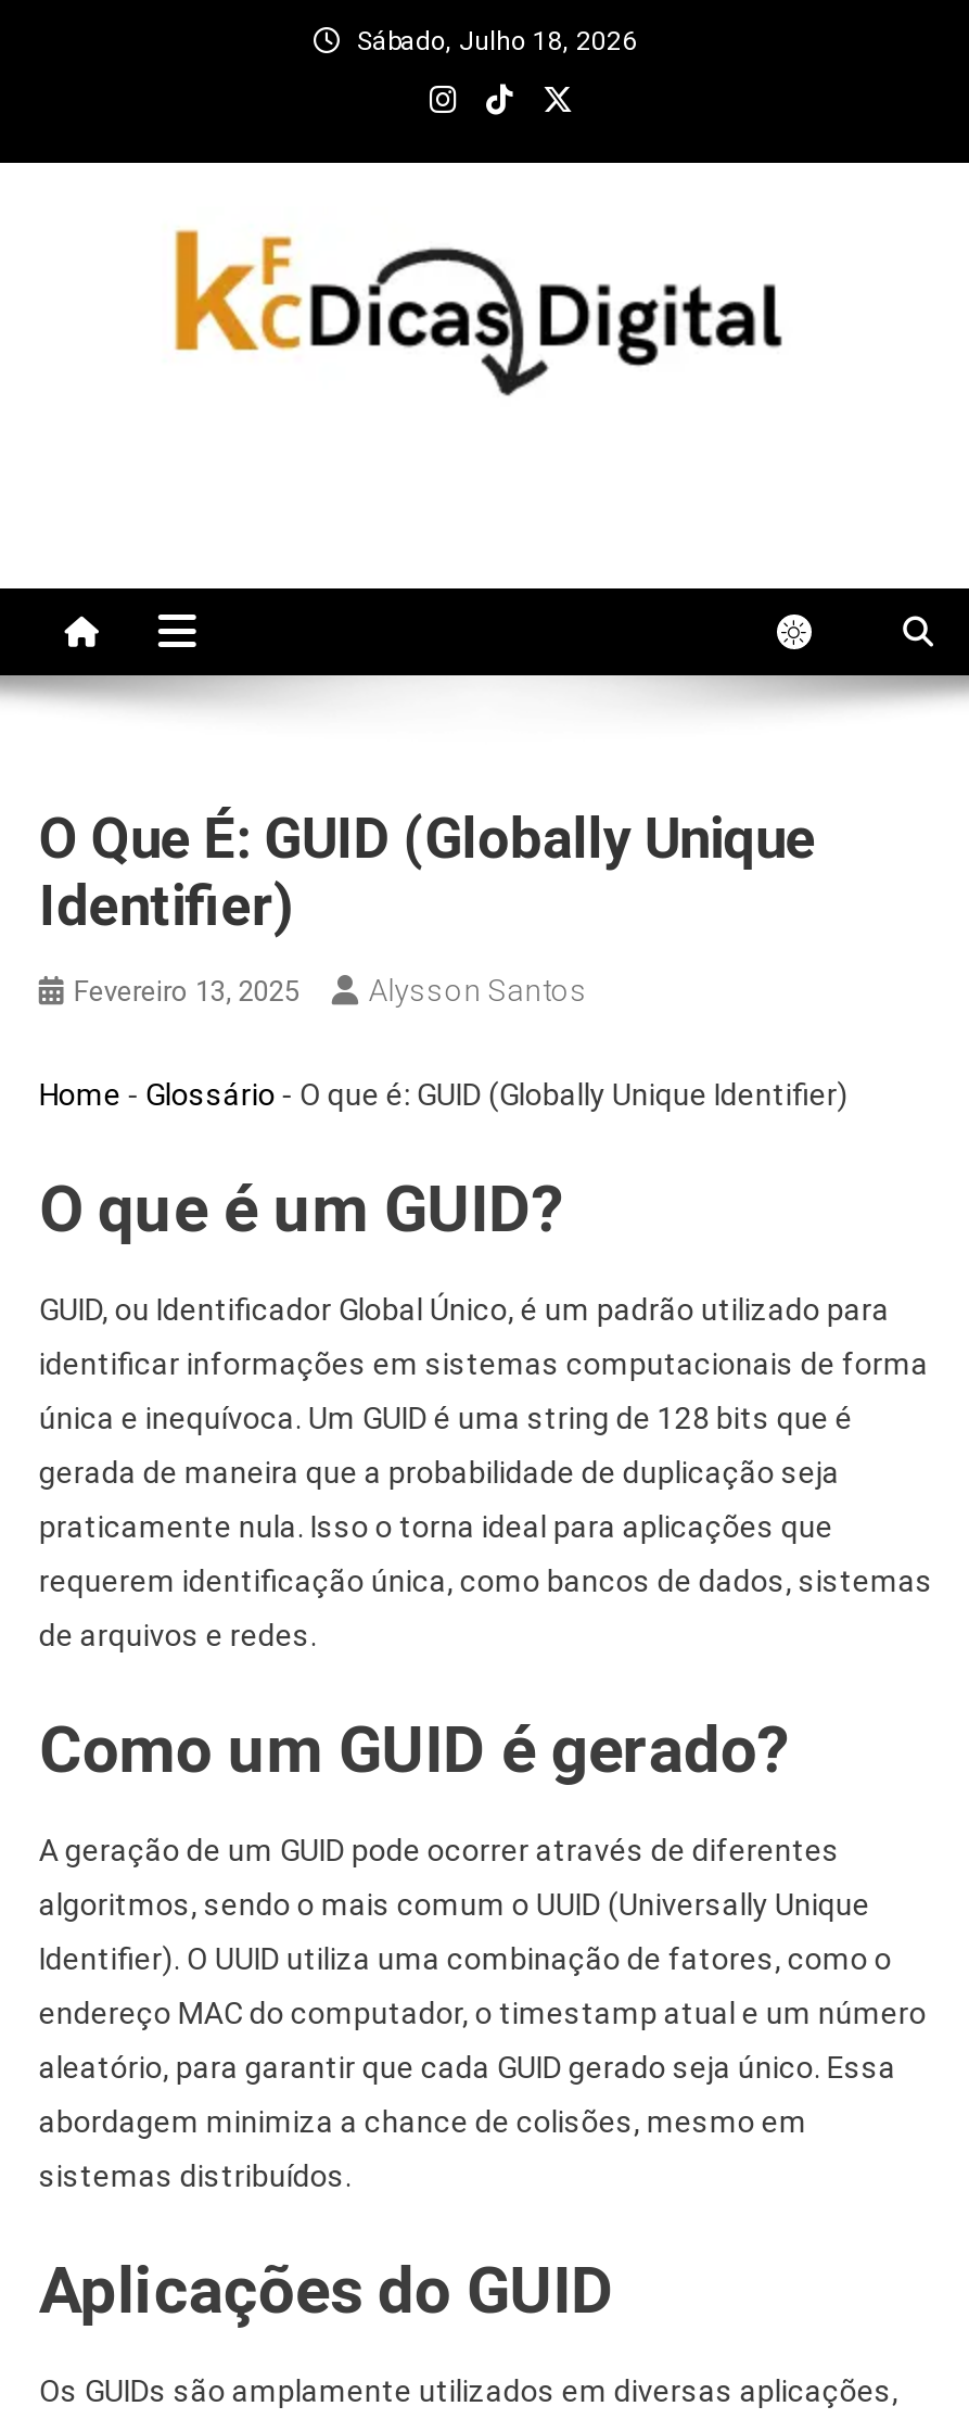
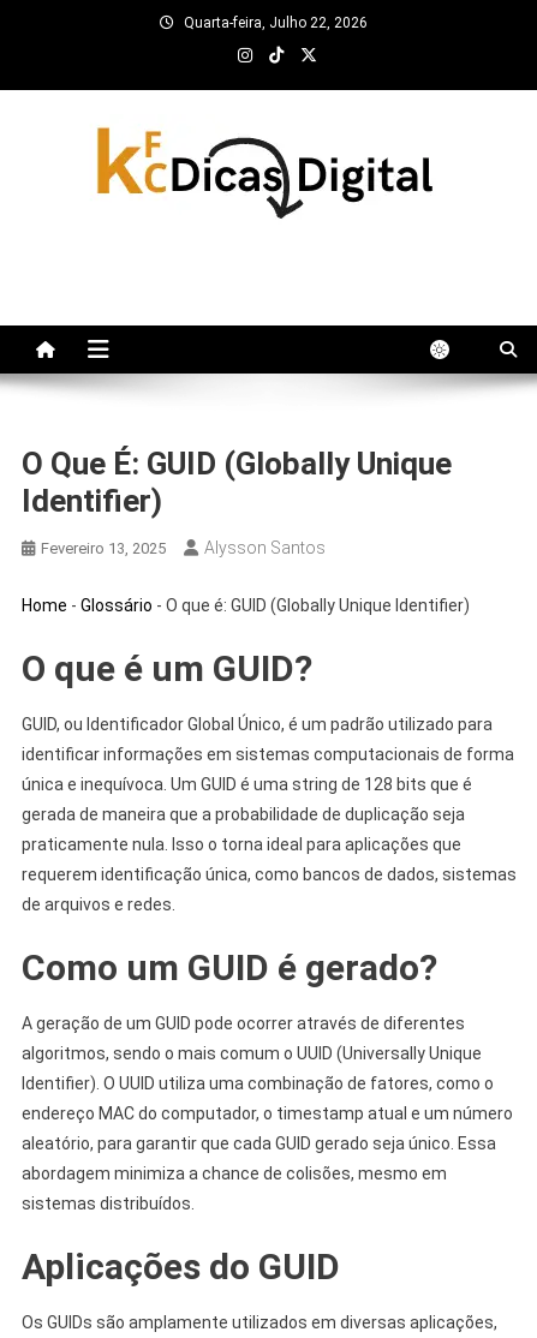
[357,26,637,56] Sábado, Julho 18, 2026 -> [183,14,367,31] Quarta-feira, Julho 22, 2026

